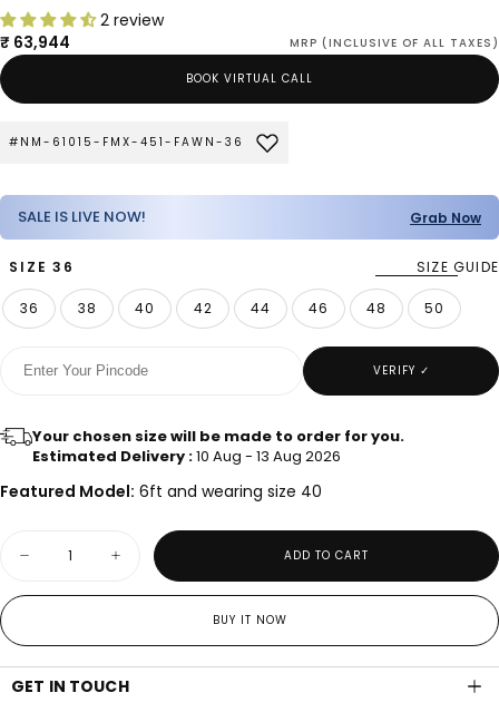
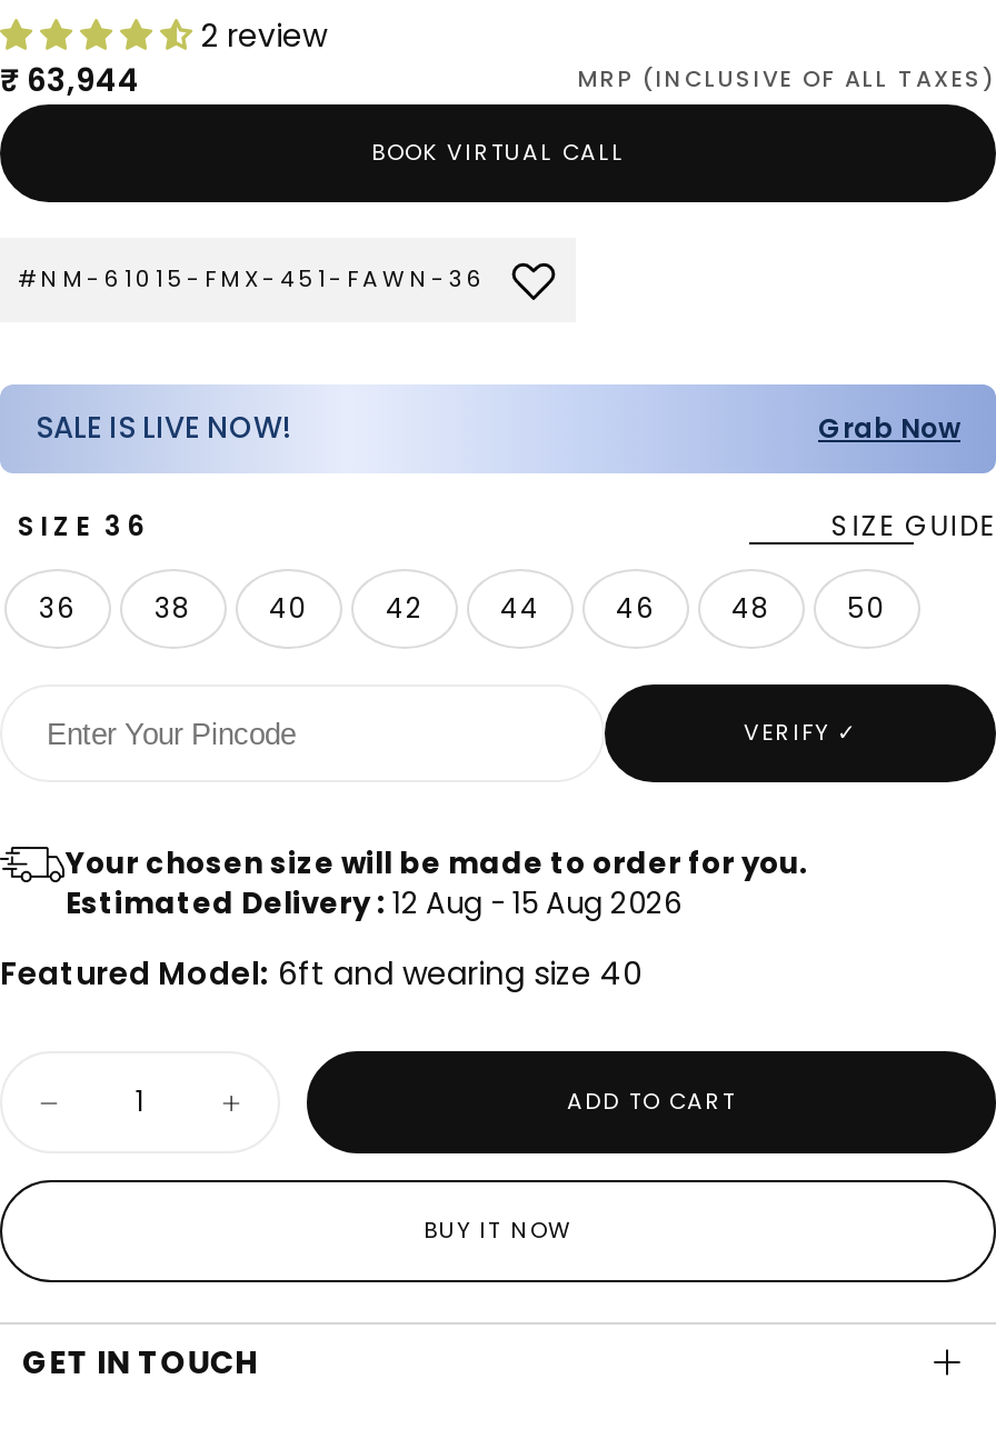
[33,445,341,467] Estimated Delivery : 10 Aug - 13 Aug 2026 -> [66,883,681,925] Estimated Delivery : 12 Aug - 15 Aug 2026

